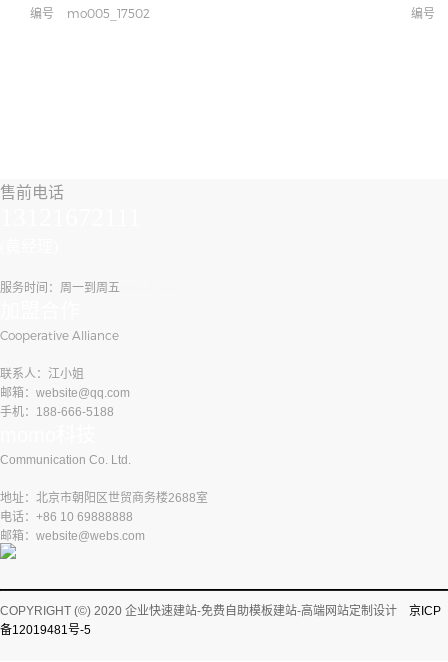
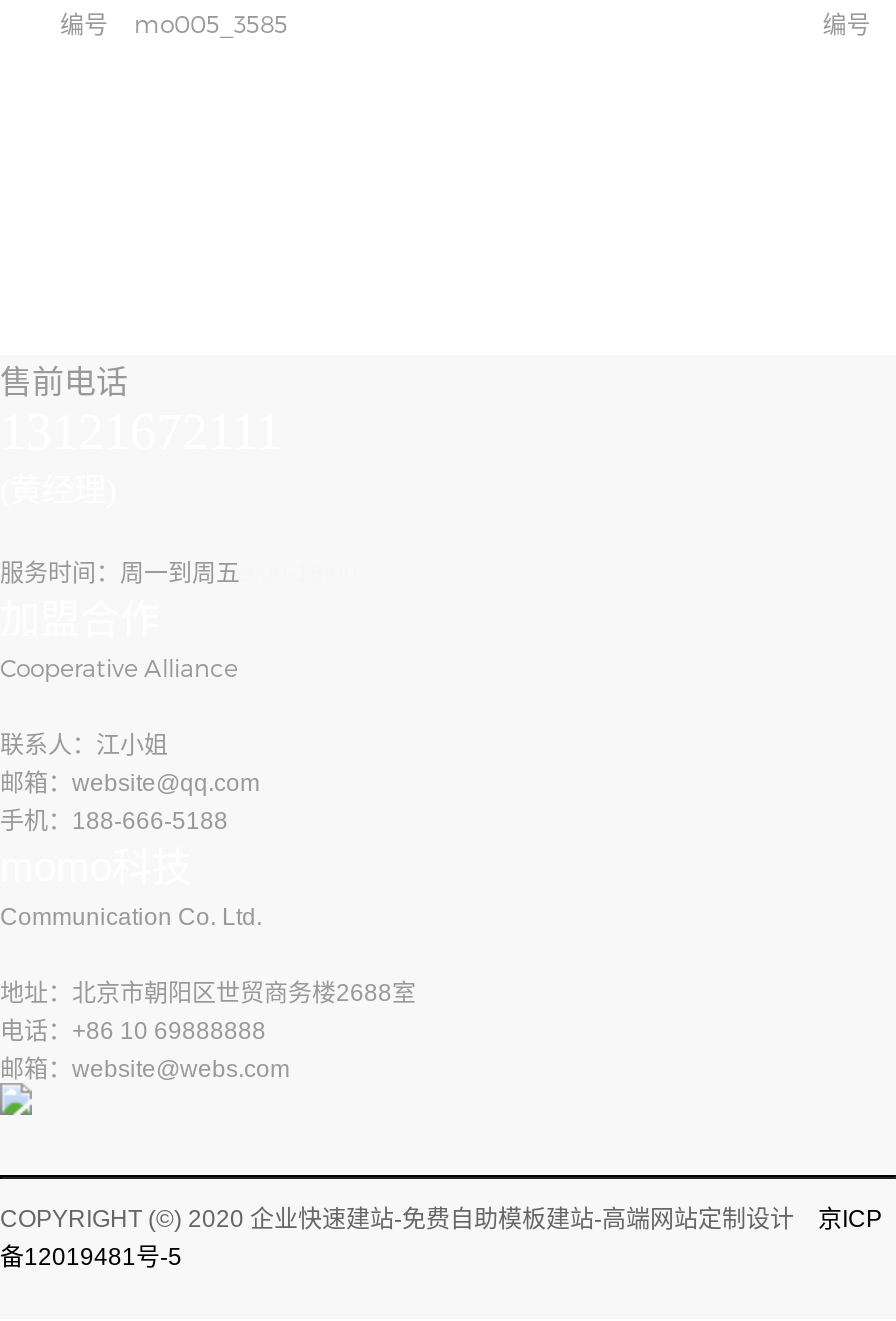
[30,6,150,20] 编号 mo005_17502 -> [60,9,288,37] 编号 mo005_3585

